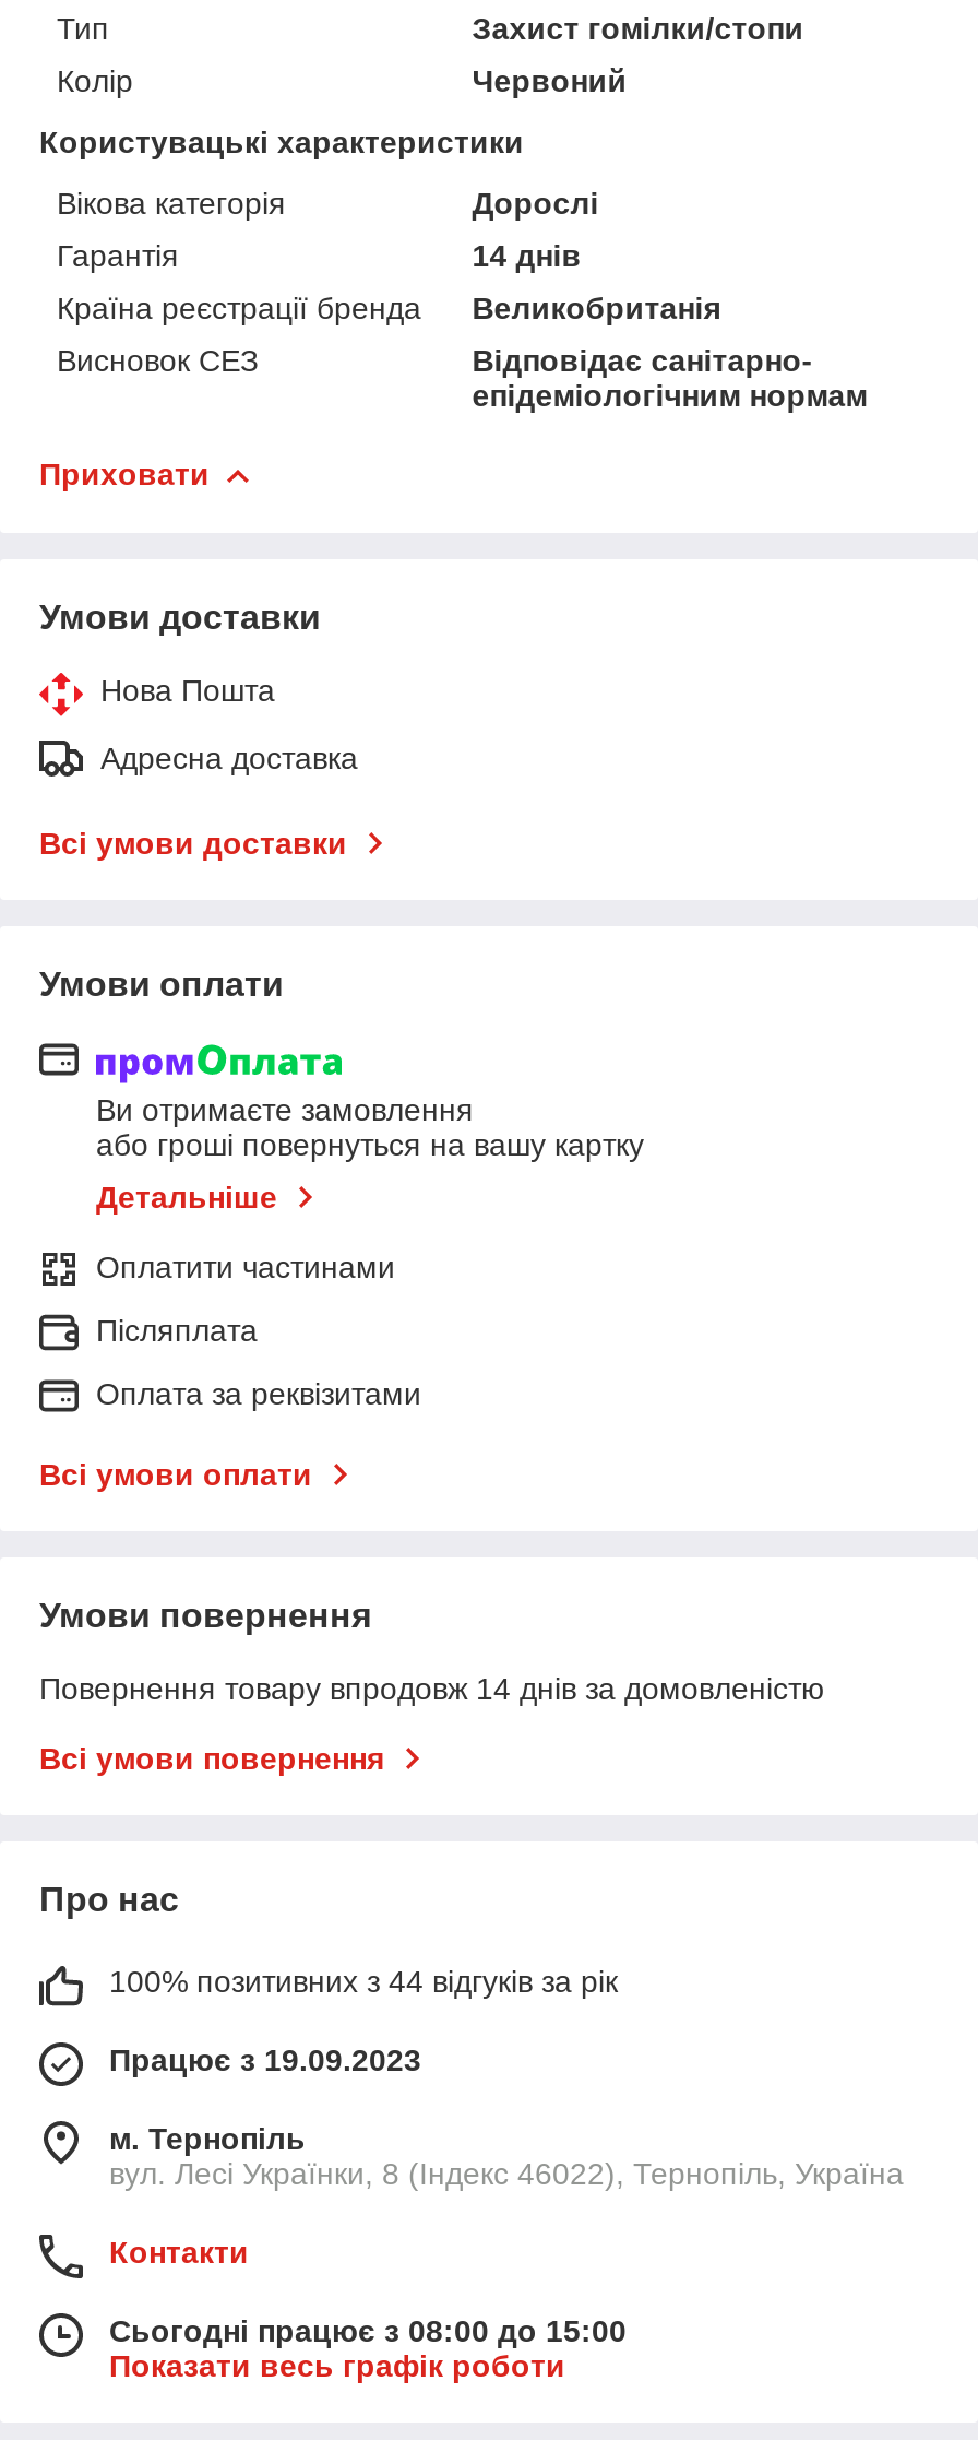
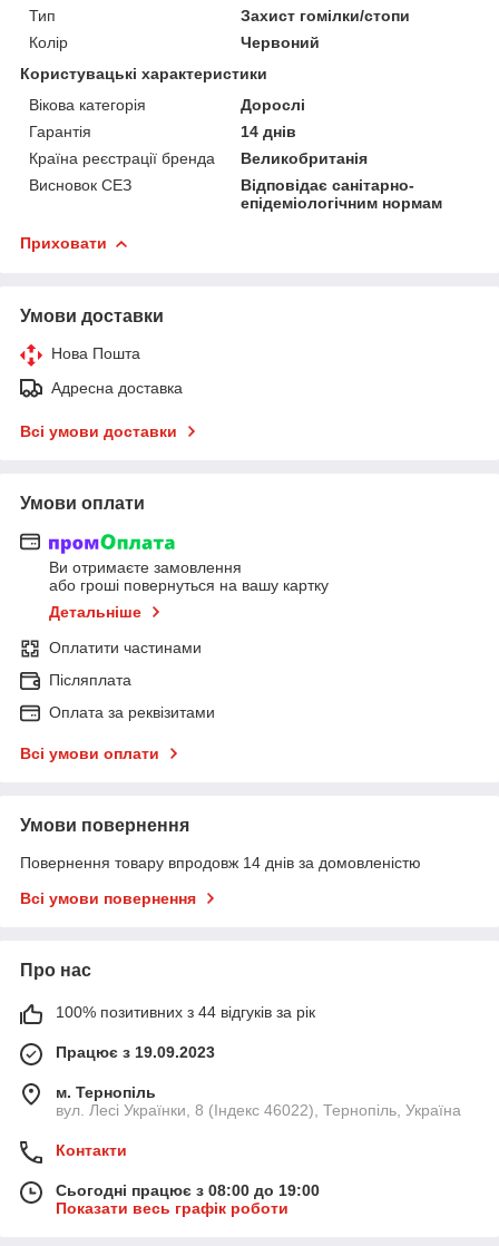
[109,2313,627,2348] Сьогодні працює з 08:00 до 15:00 -> [56,1181,320,1199] Сьогодні працює з 08:00 до 19:00

